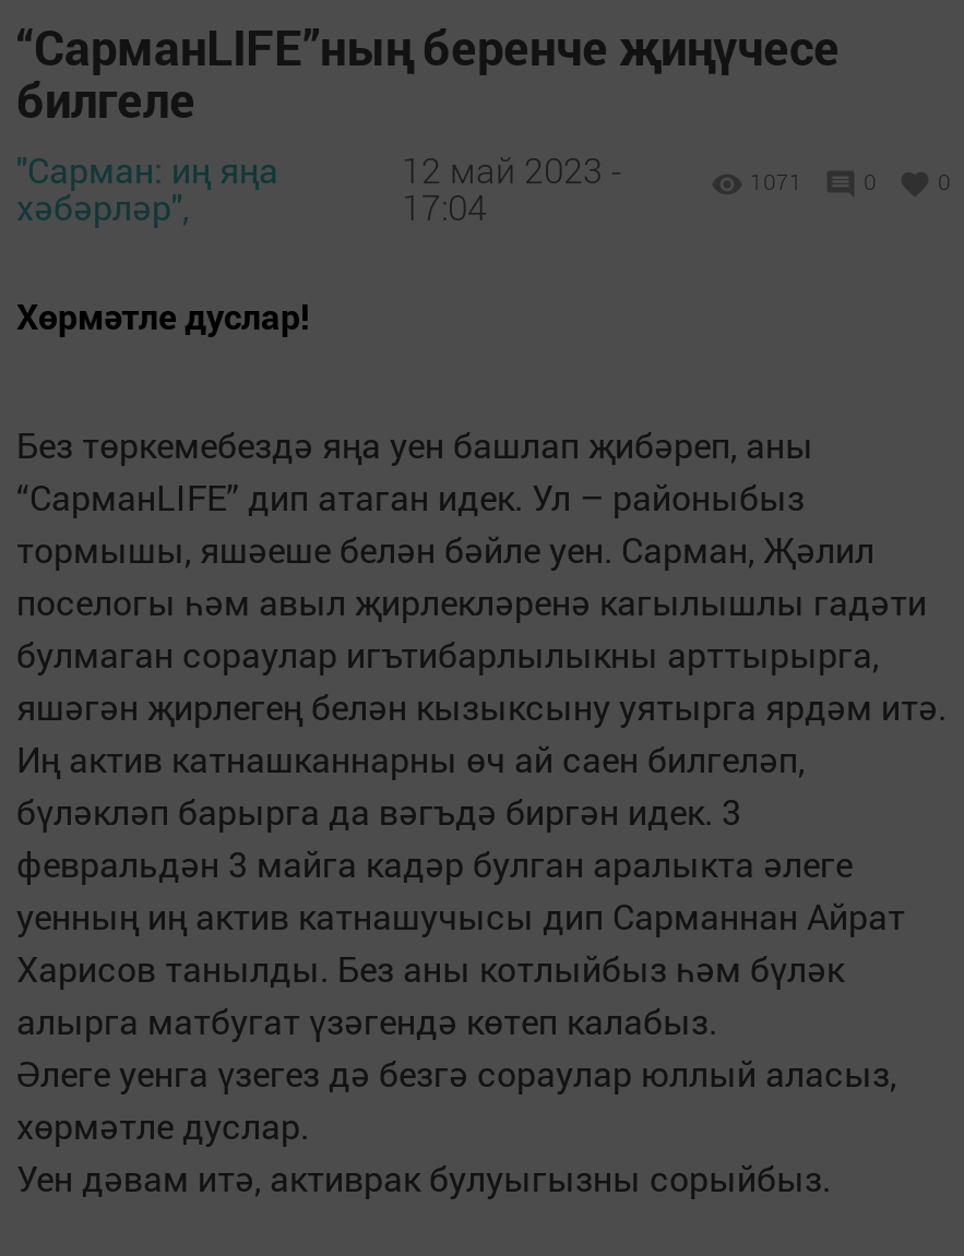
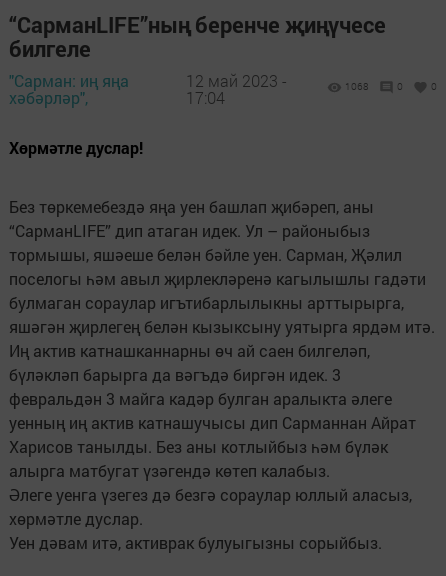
[750,169,802,197] 1071 -> [345,80,369,93] 1068

